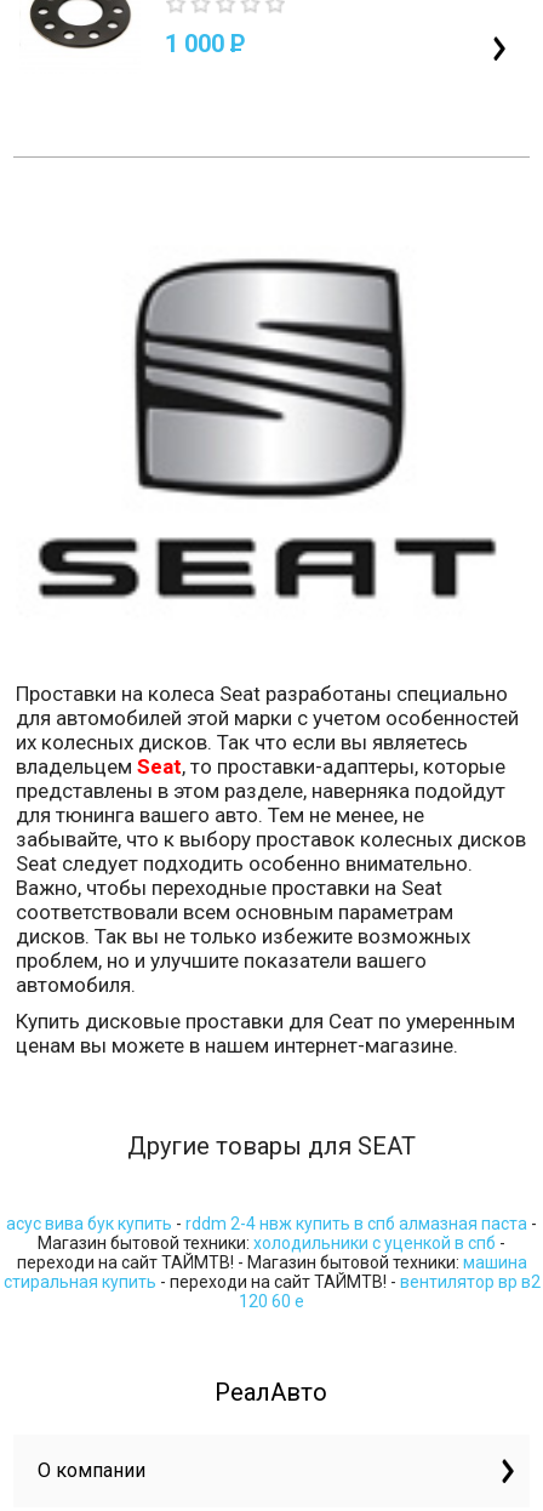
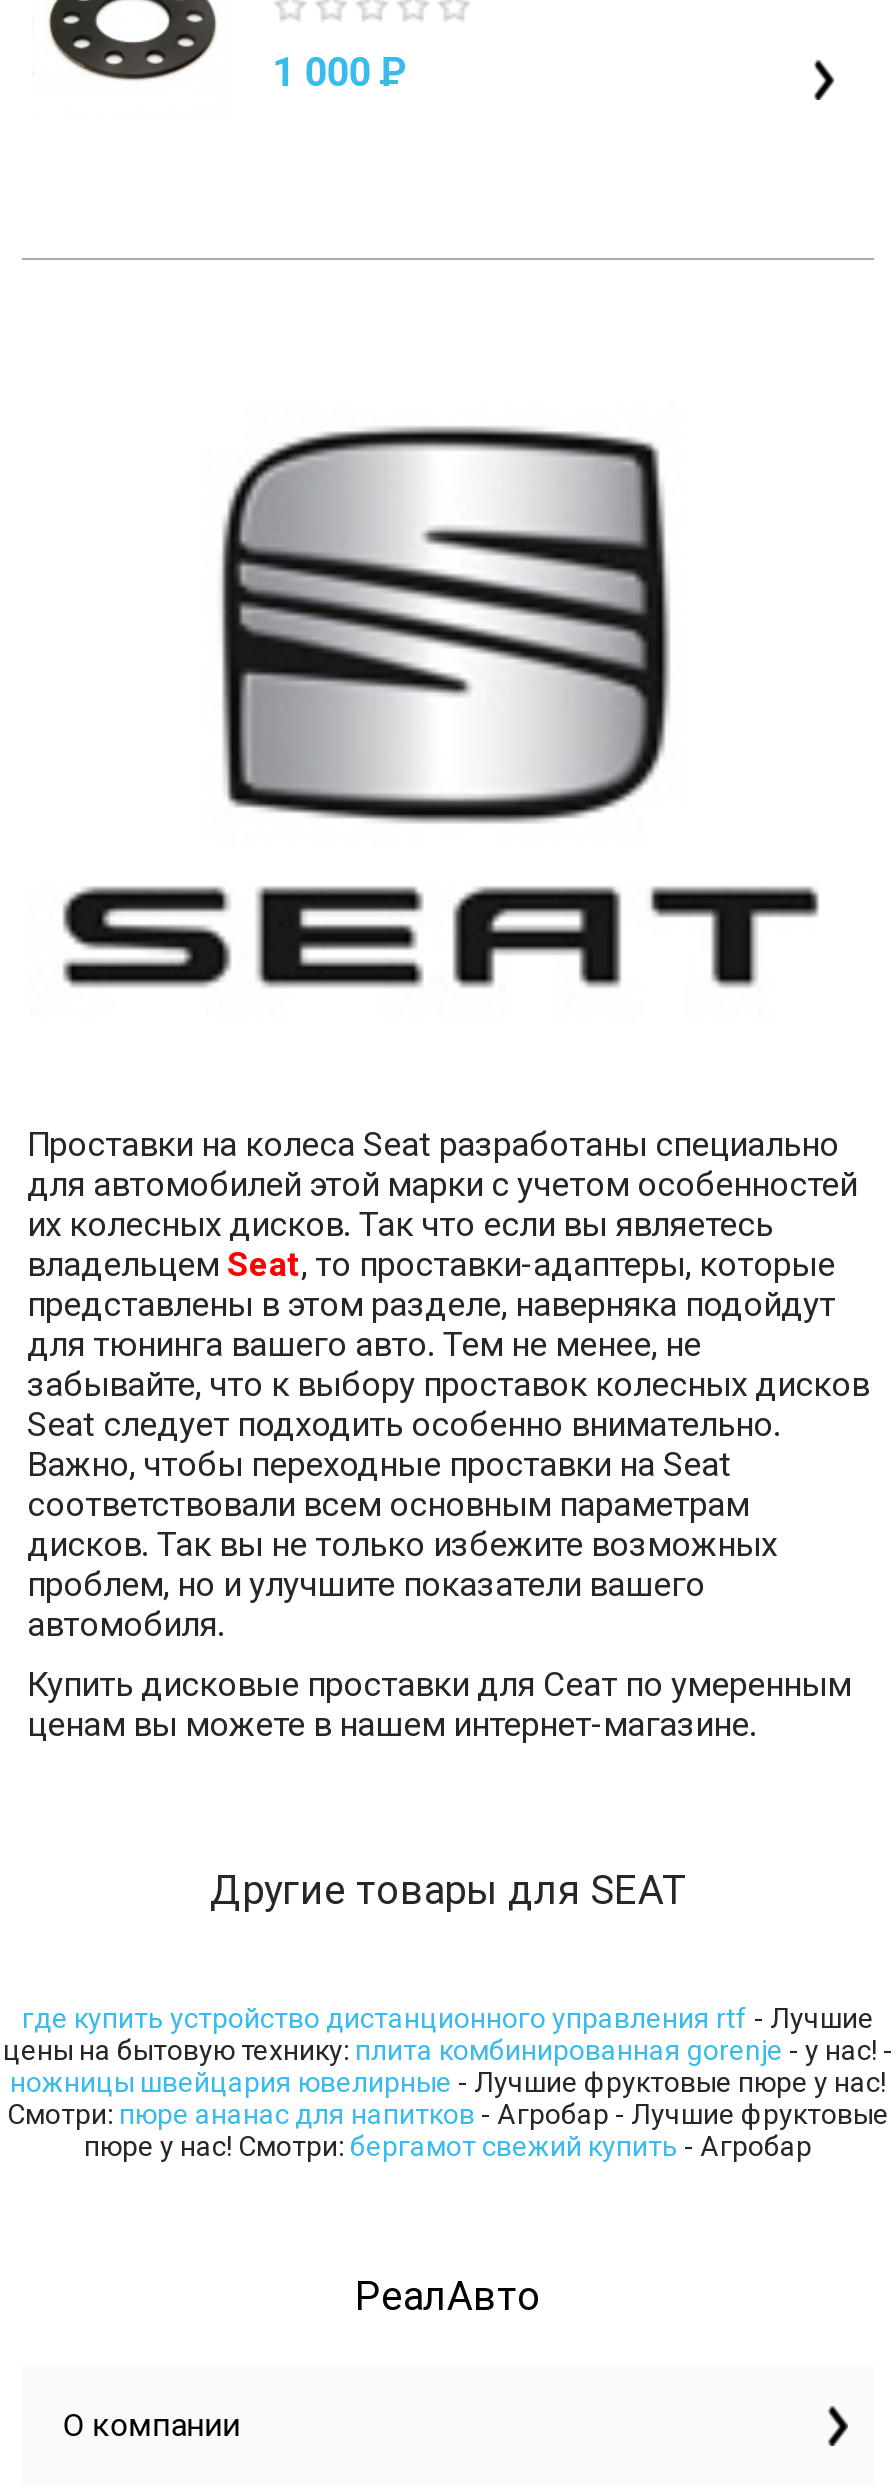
[3,1214,540,1311] асус вива бук купить - rddm 2-4 нвж купить в спб алмазная паста - | Магазин бытовой техники: холодильники с уценкой в спб - | переходи на сайт ТАЙМТВ! - Магазин бытовой техники: машина | стиральная купить - переходи на сайт ТАЙМТВ! - вентилятор вр в2 | 120 60 е -> [3,2002,893,2162] где купить устройство дистанционного управления rtf - Лучшие | цены на бытовую технику: плита комбинированная gorenje - у нас! - | ножницы швейцария ювелирные - Лучшие фруктовые пюре у нас! | Смотри: пюре ананас для напитков - Агробар - Лучшие фруктовые | пюре у нас! Смотри: бергамот свежий купить - Агробар

